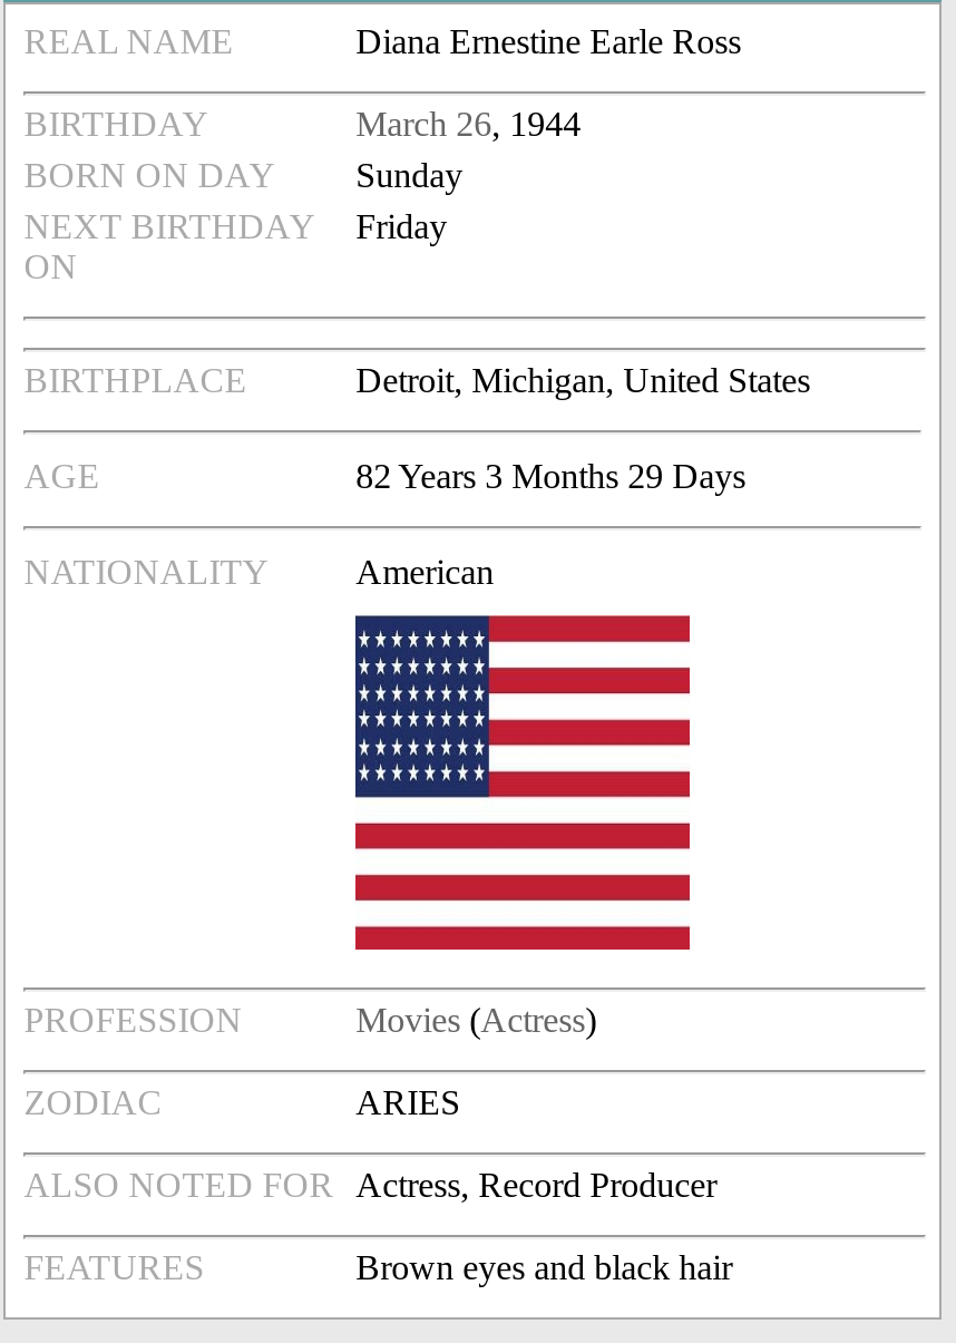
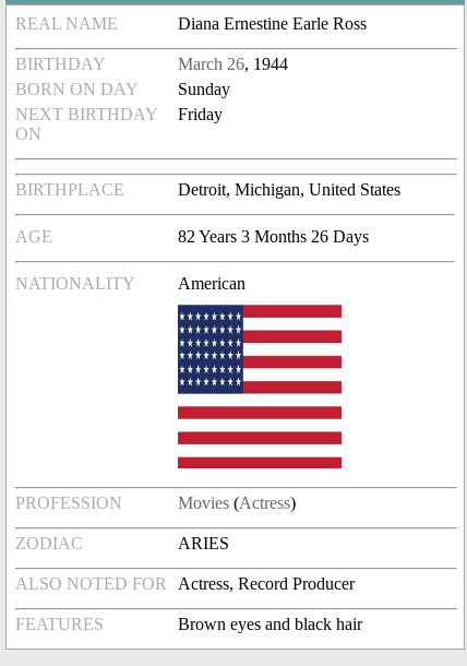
[356,458,746,496] 82 Years 3 Months 29 Days -> [178,228,369,246] 82 Years 3 Months 26 Days

